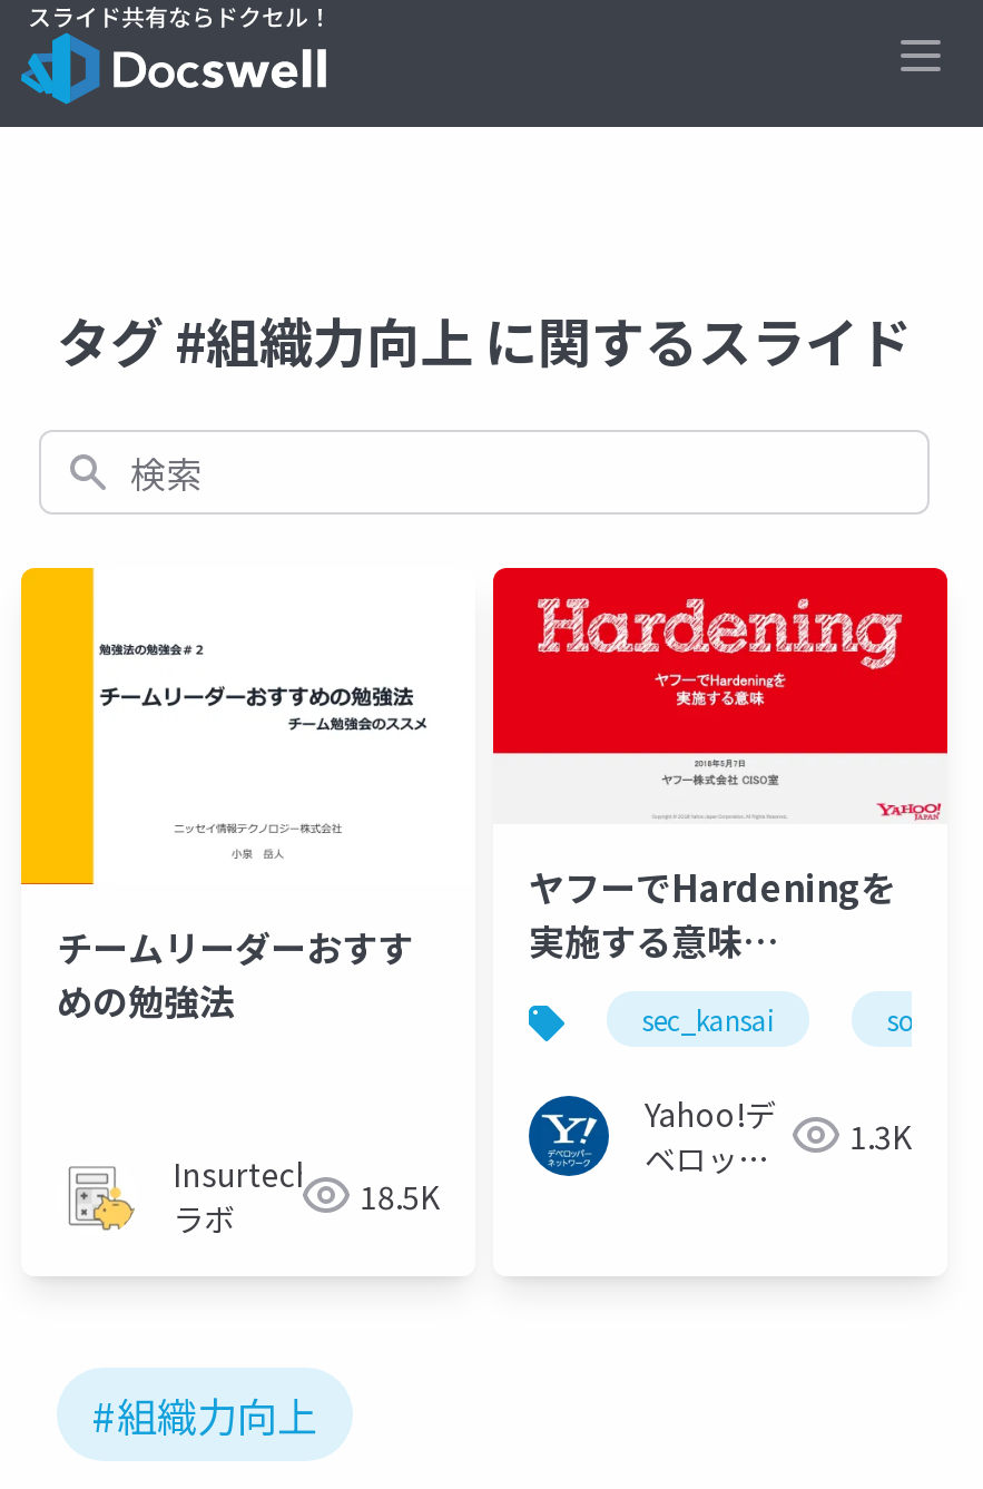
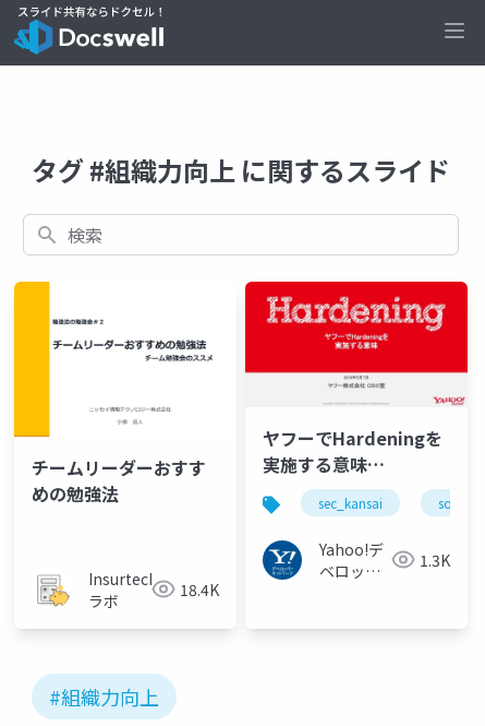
[173,1150,440,1217] Insurtech 18.5K -> [88,567,219,600] Insurtech 18.4K

